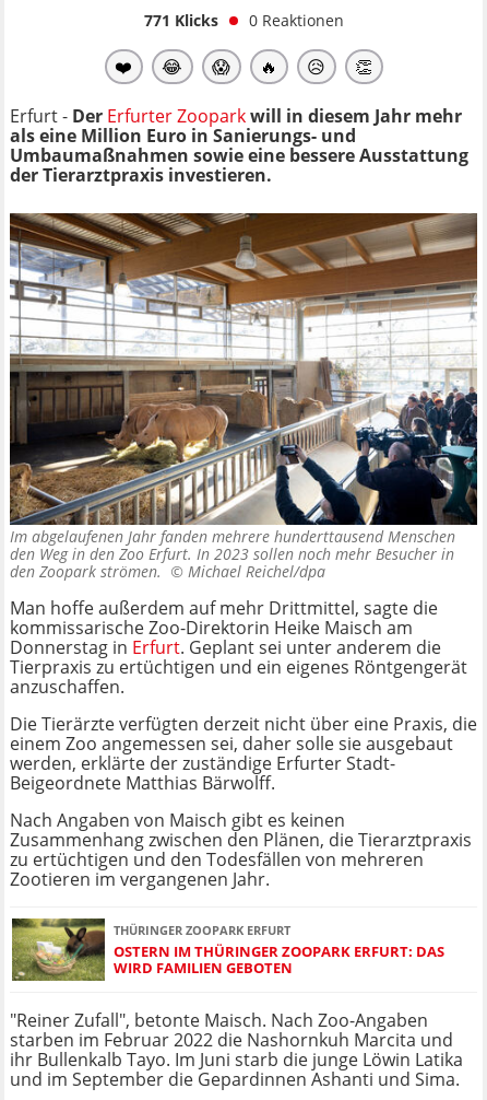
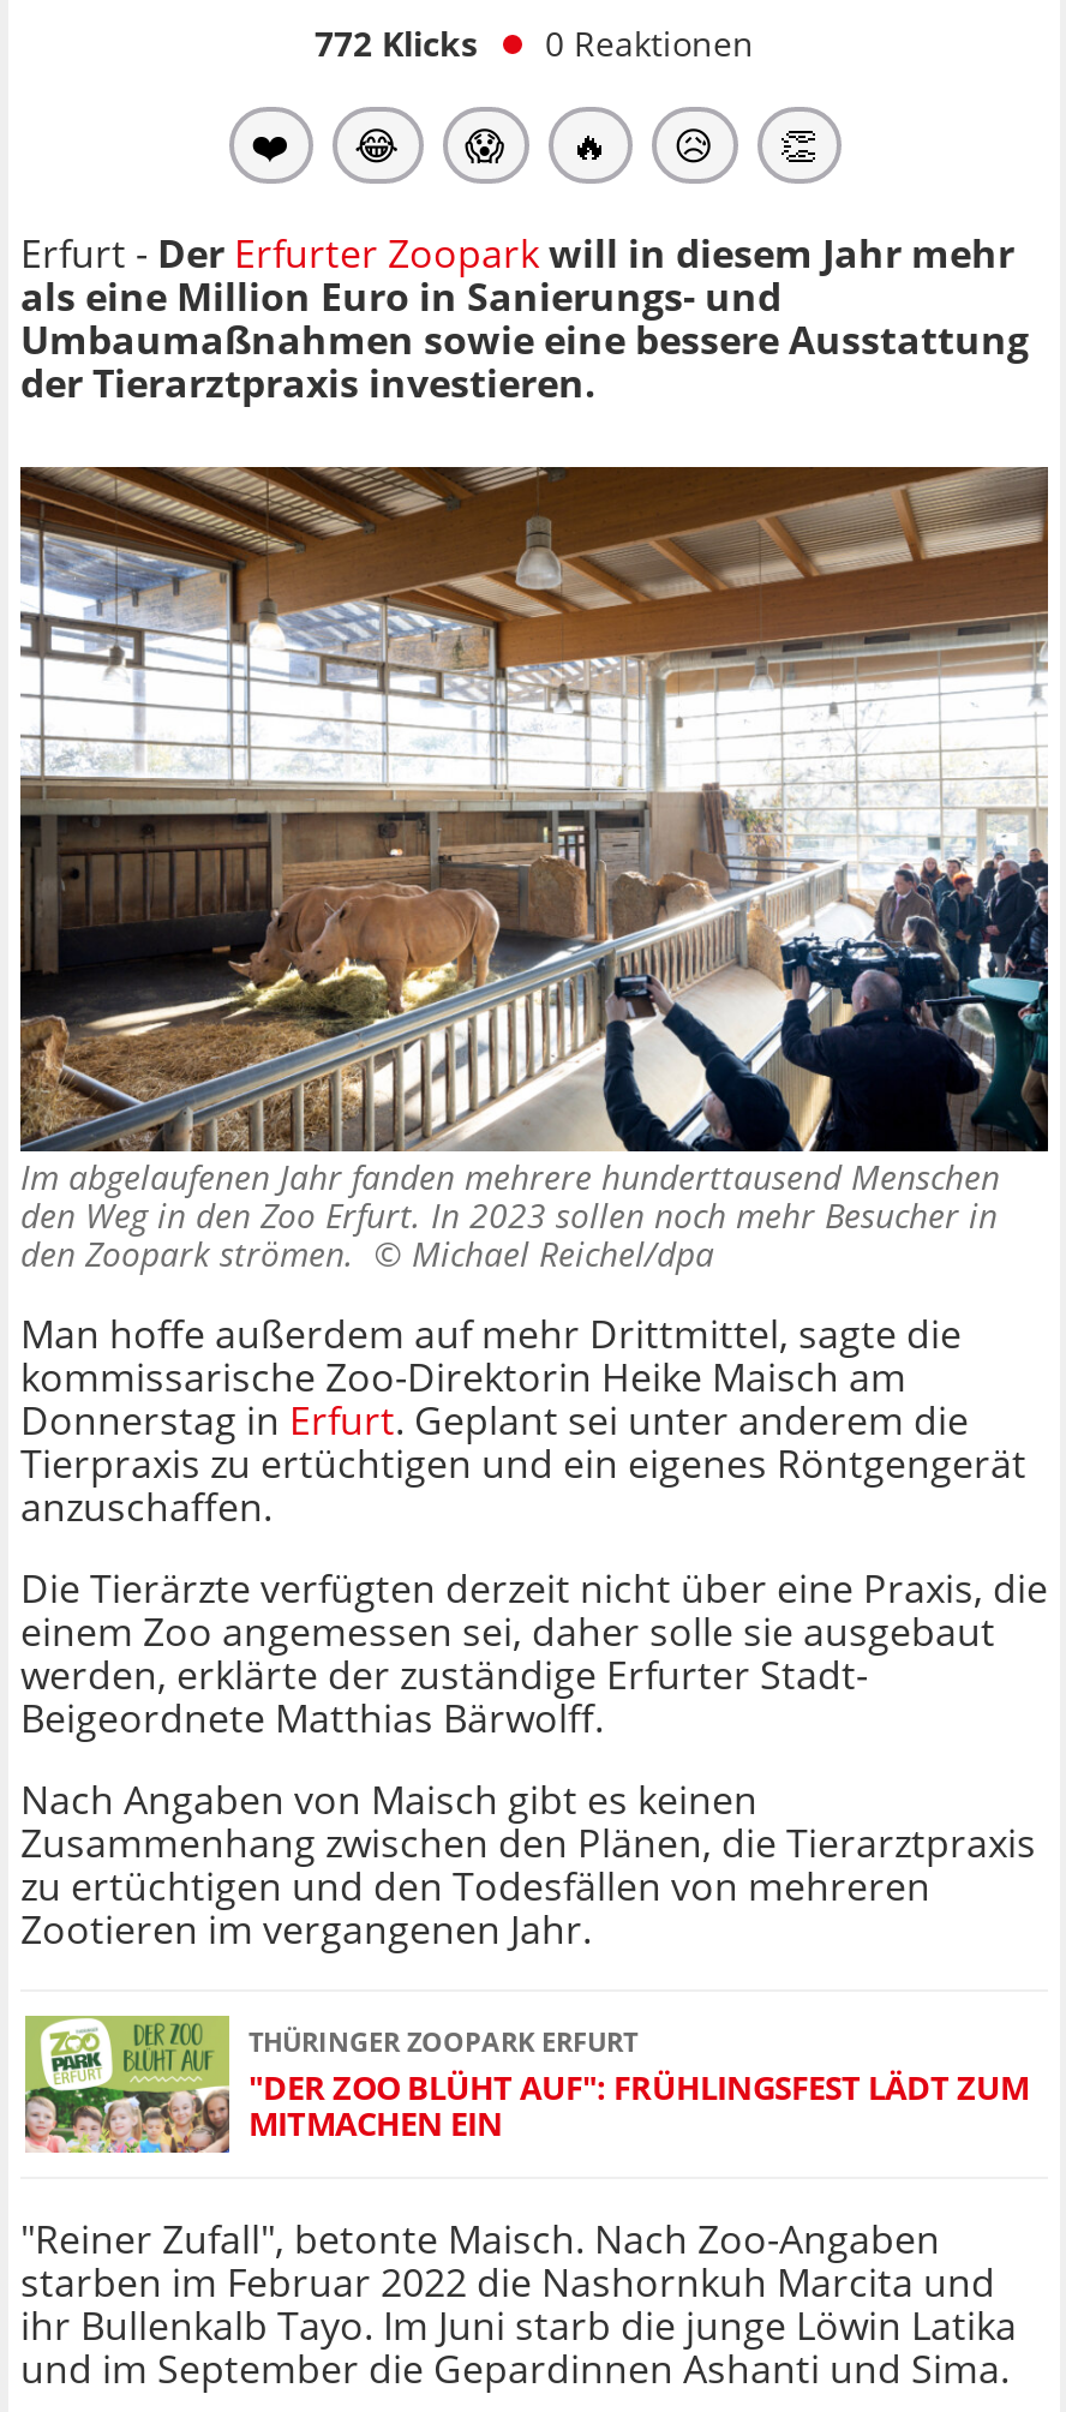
[144,10,343,30] 771 Klicks 0 Reaktionen -> [315,20,754,66] 772 Klicks 0 Reaktionen
[11,917,444,982] [image] | OSTERN IM THÜRINGER ZOOPARK ERFURT: DAS | WIRD FAMILIEN GEBOTEN -> [23,2013,1029,2155] [image] | "DER ZOO BLÜHT AUF": FRÜHLINGSFEST LÄDT ZUM | MITMACHEN EIN

